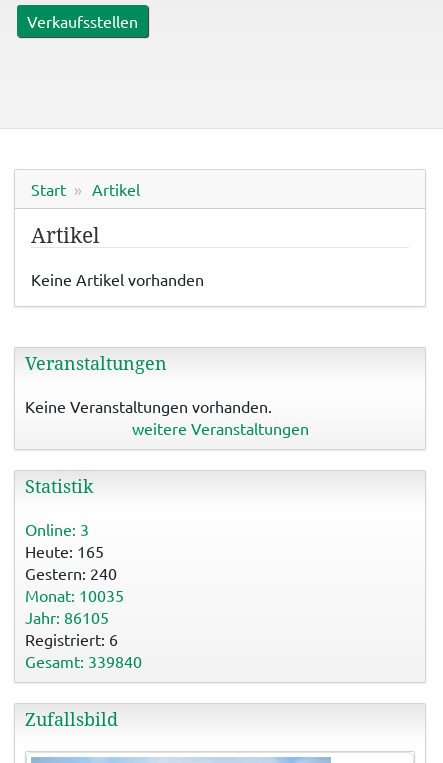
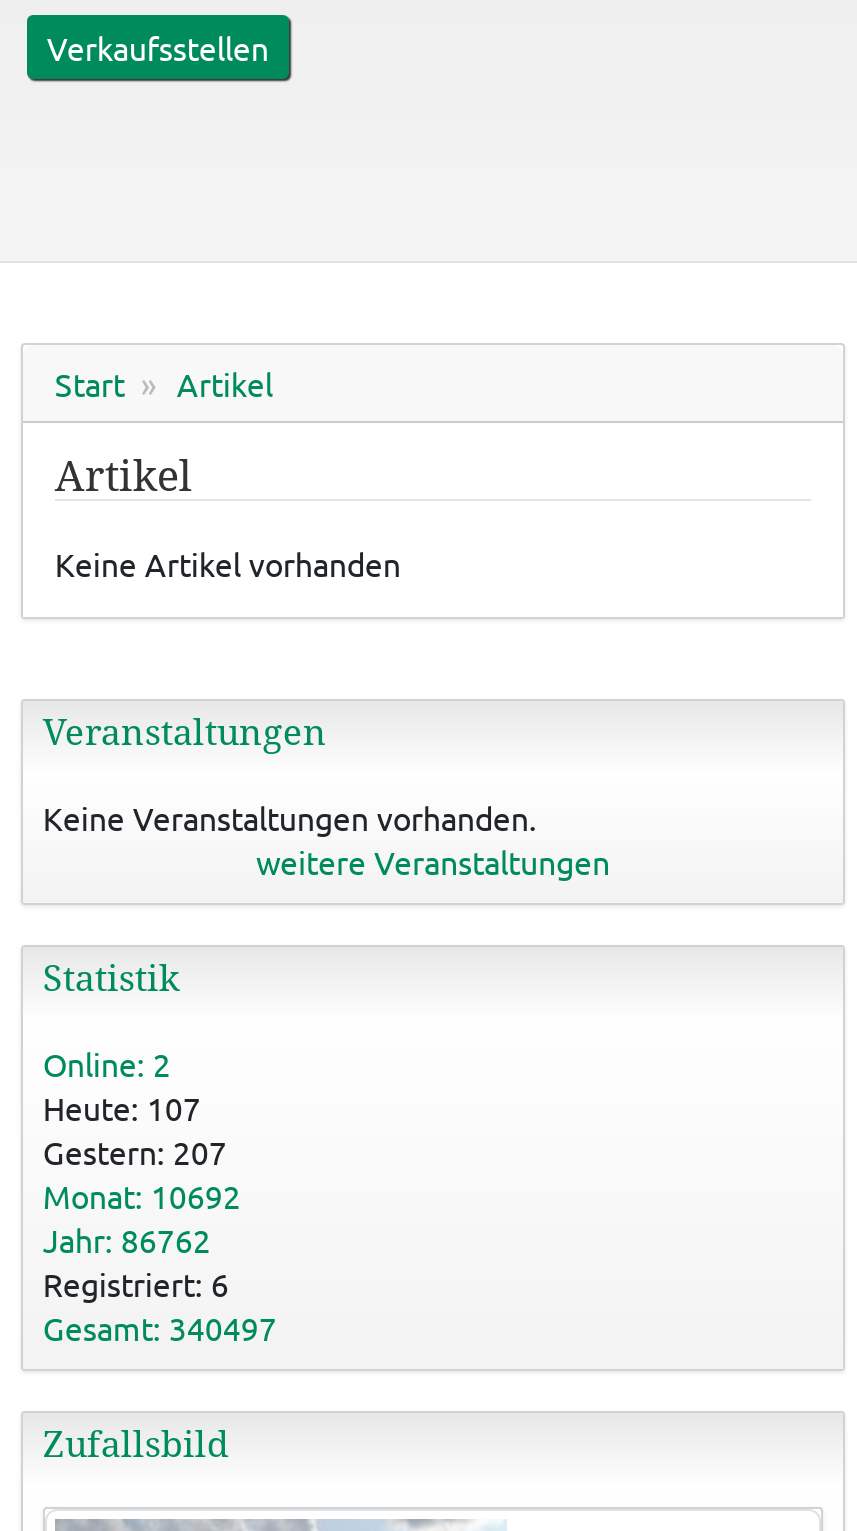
[25,519,89,539] Online: 3 -> [43,1043,171,1083] Online: 2
[25,541,104,561] Heute: 165 -> [43,1087,201,1127] Heute: 107
[25,563,117,583] Gestern: 240 -> [43,1131,227,1171] Gestern: 207
[25,585,124,605] Monat: 10035 -> [43,1175,241,1215] Monat: 10692
[25,607,109,627] Jahr: 86105 -> [43,1219,211,1259] Jahr: 86762
[25,651,142,671] Gesamt: 339840 -> [43,1307,277,1347] Gesamt: 340497

